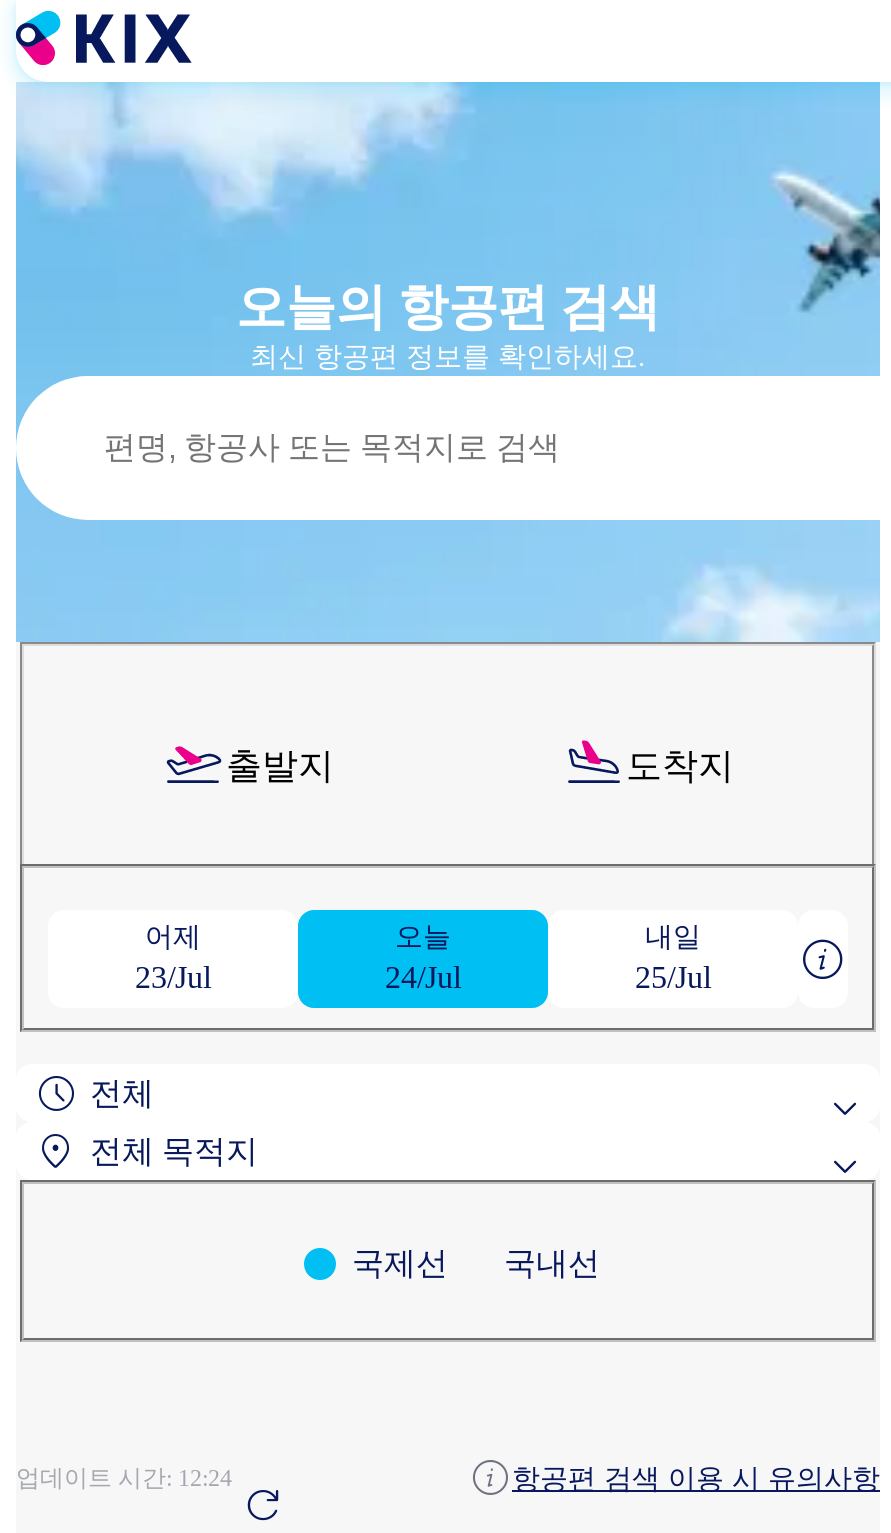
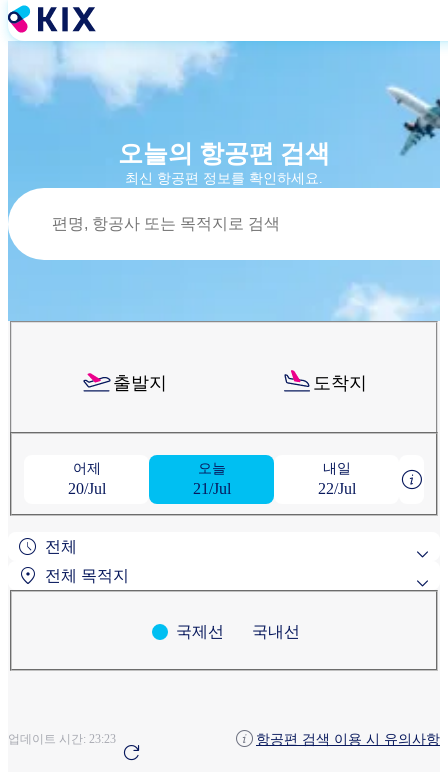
[135,960,211,994] 23/Jul -> [67,480,105,497] 20/Jul
[385,960,461,994] 24/Jul -> [192,480,230,497] 21/Jul
[635,960,711,994] 25/Jul -> [317,480,355,497] 22/Jul
[16,1464,232,1492] 업데이트 시간: 12:24 -> [8,732,116,746] 업데이트 시간: 23:23

